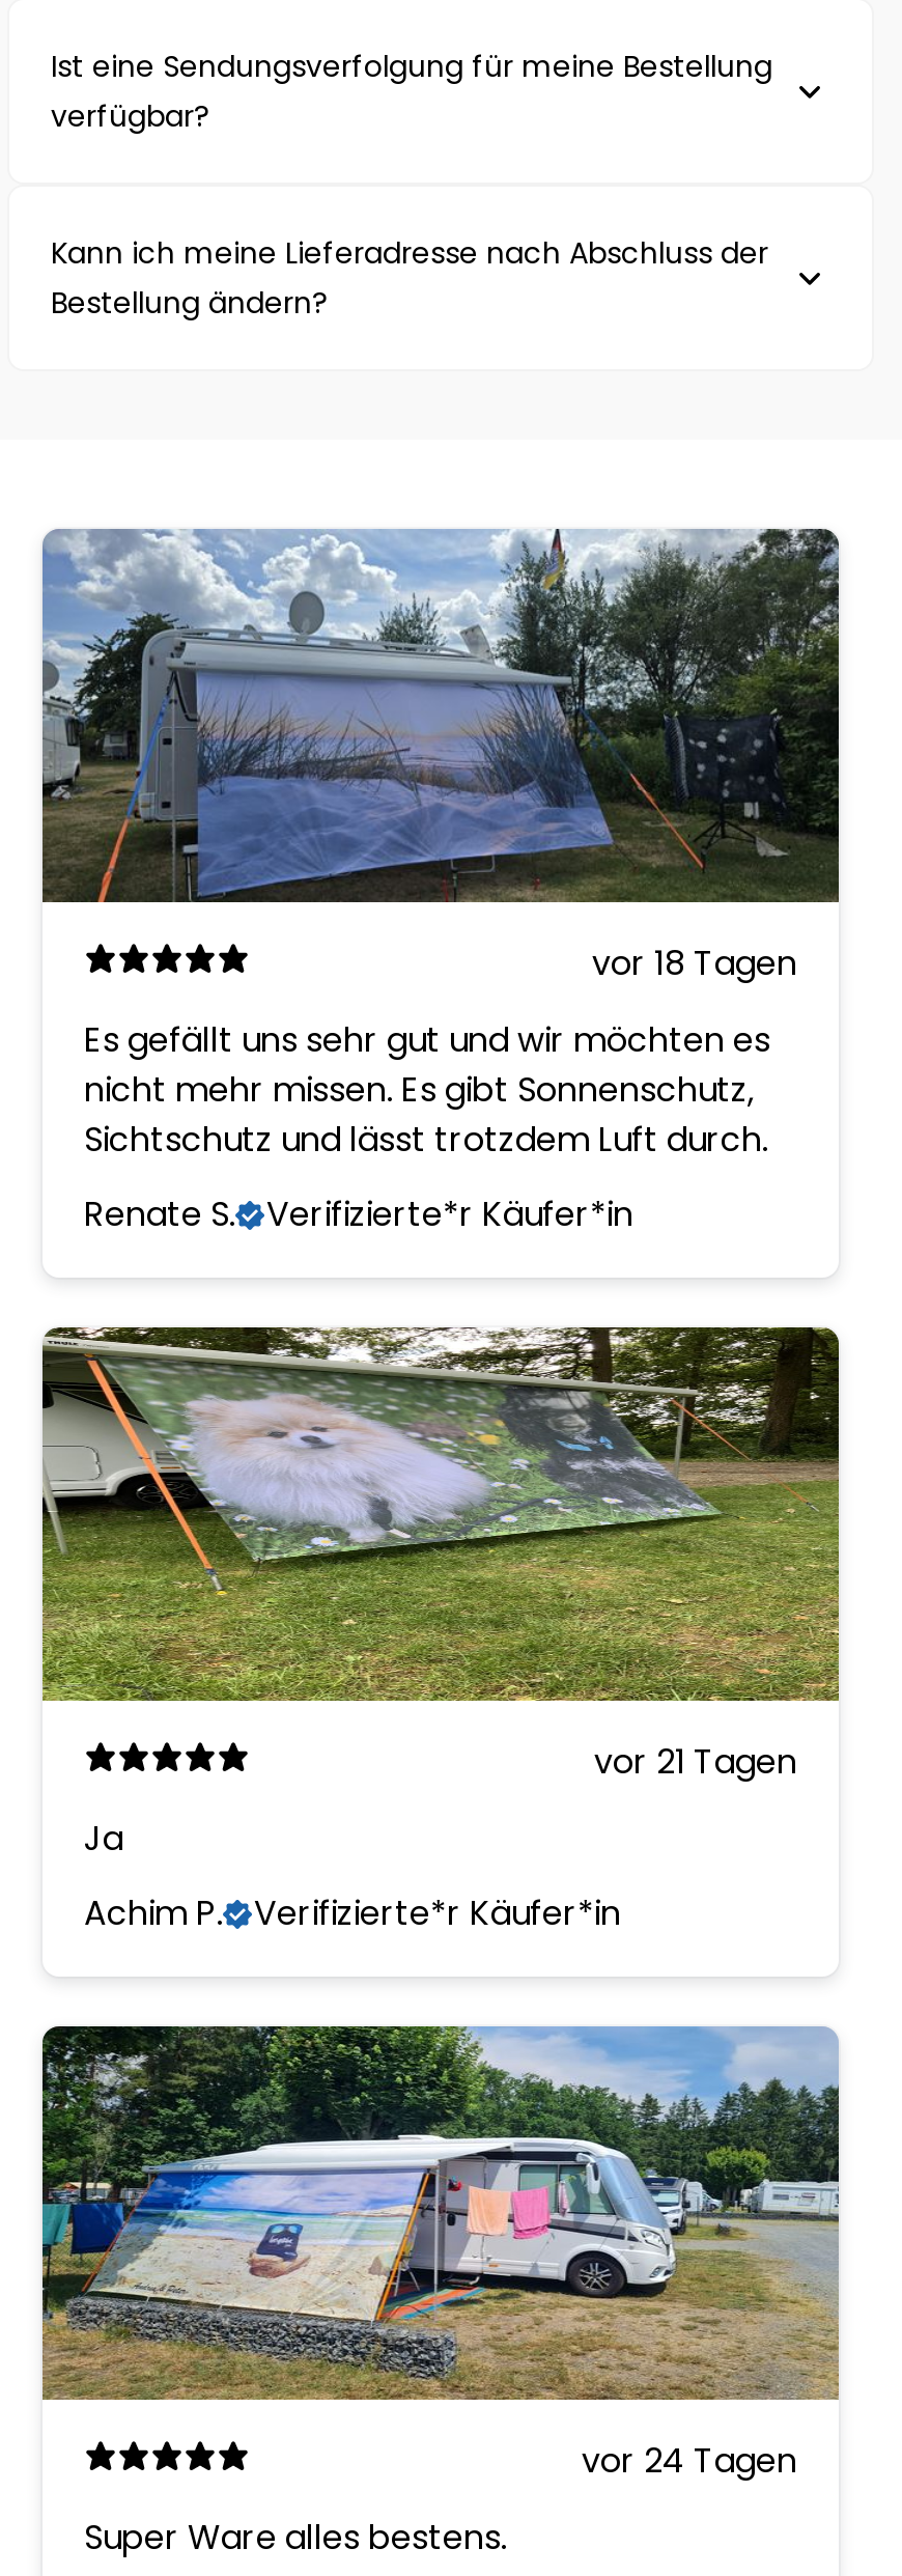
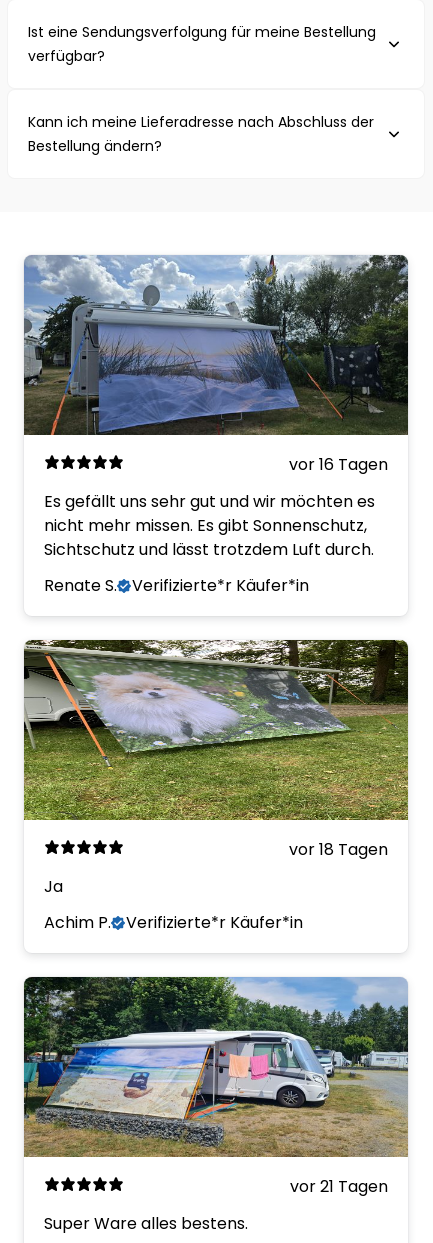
[592,940,797,987] vor 18 Tagen -> [289,453,388,476] vor 16 Tagen
[594,1738,797,1786] vor 21 Tagen -> [289,838,388,861] vor 18 Tagen
[582,2437,797,2485] vor 24 Tagen -> [290,1175,388,1198] vor 21 Tagen

